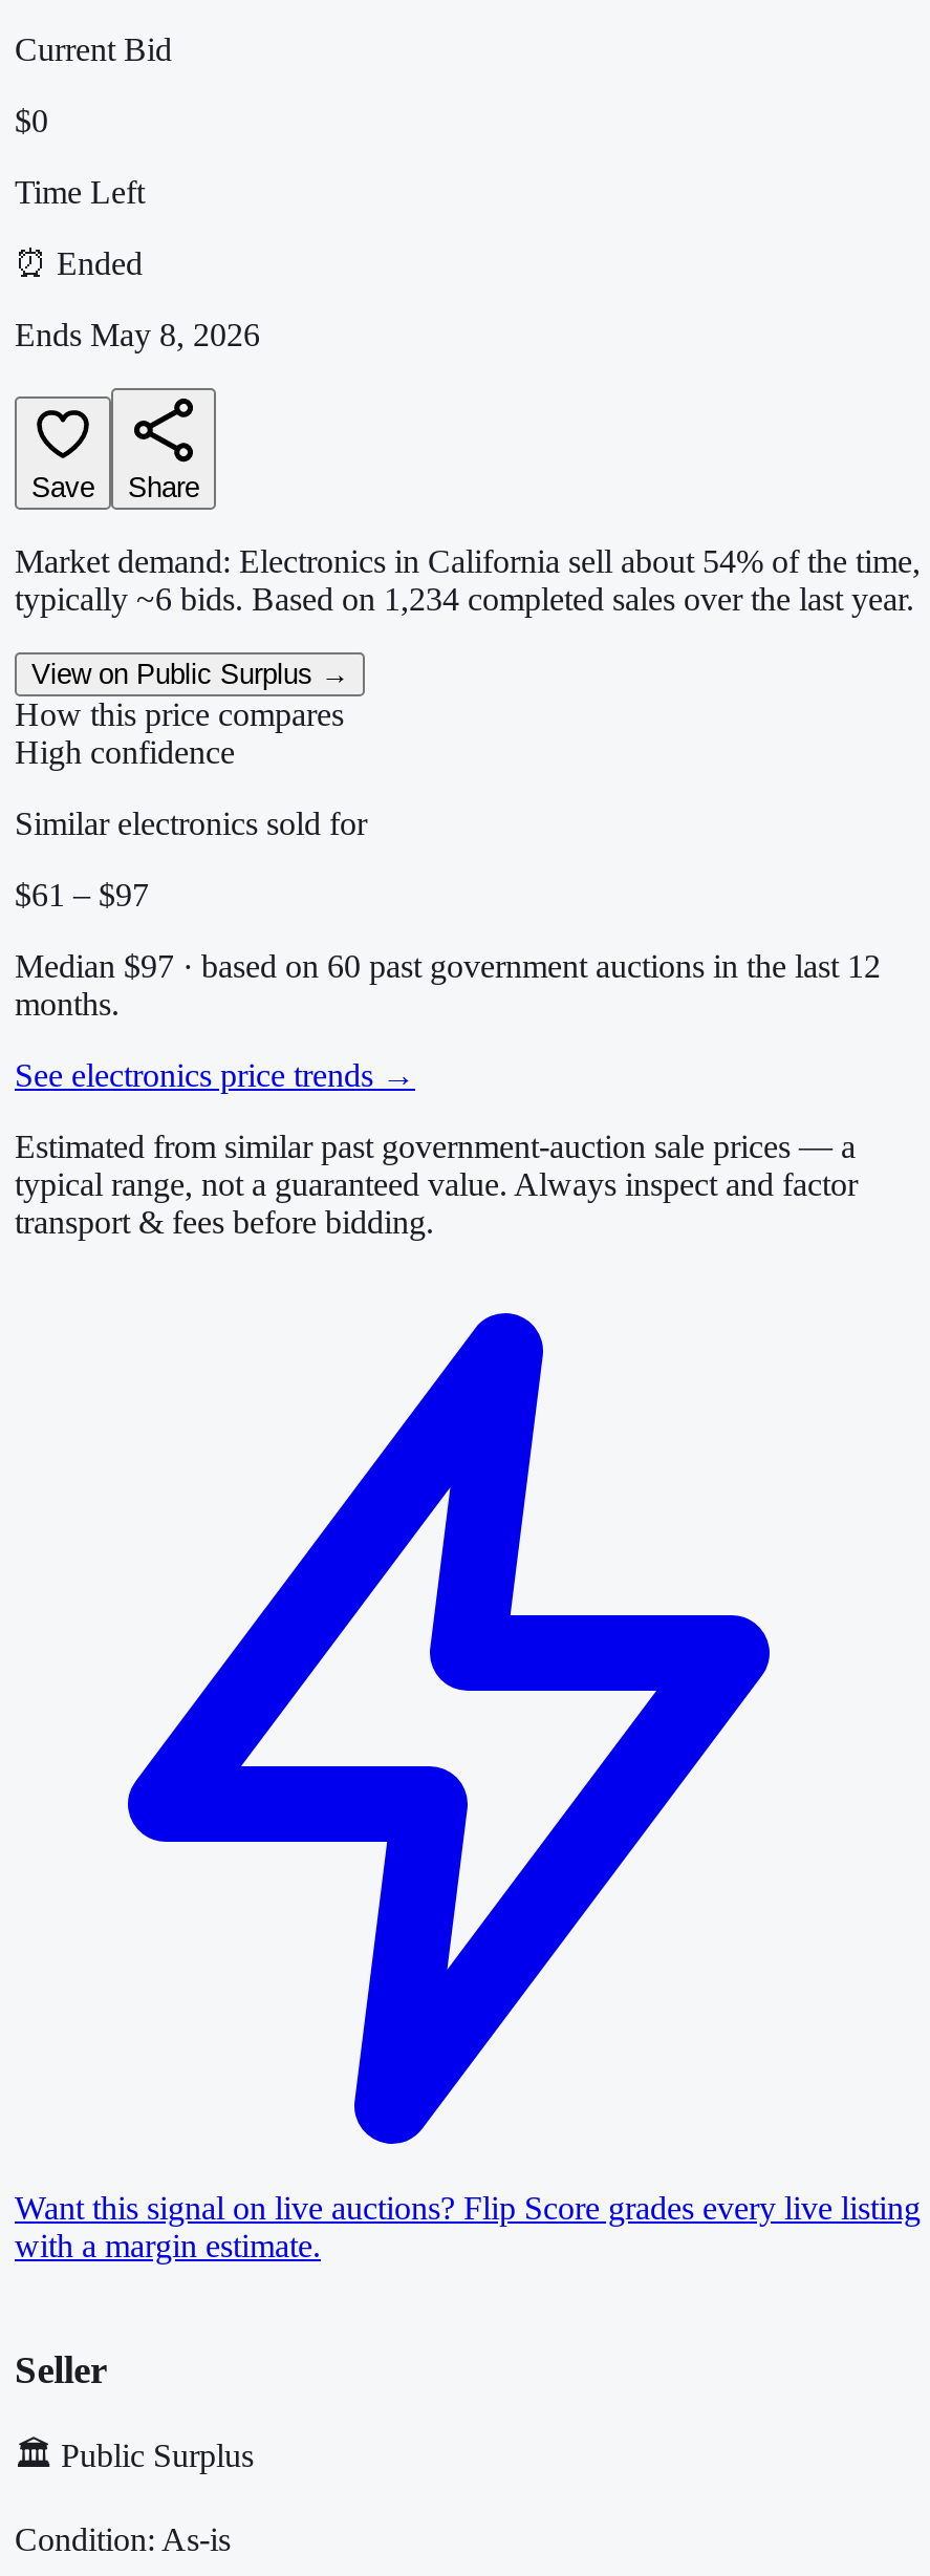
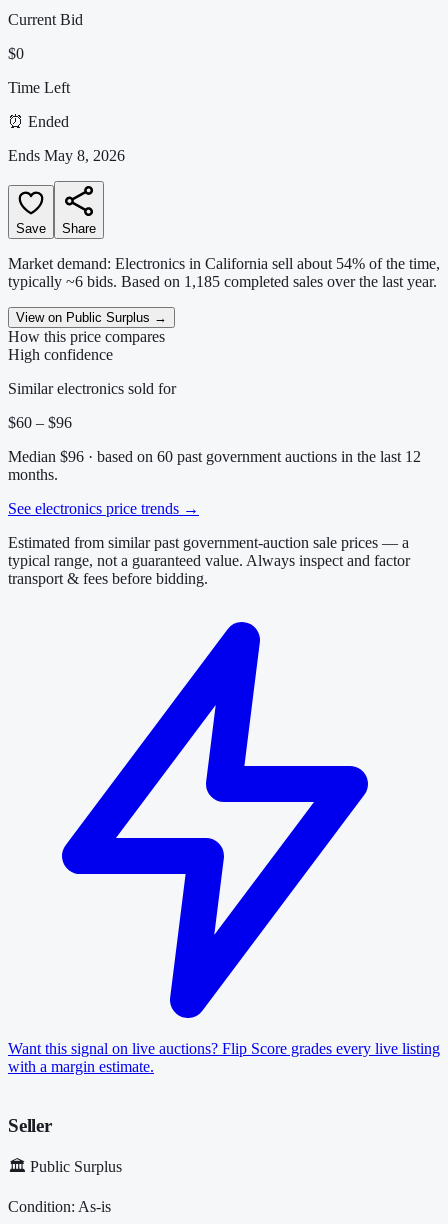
[15,581,914,617] typically ~6 bids. Based on 1,234 completed sales over the last year. -> [8,273,437,290] typically ~6 bids. Based on 1,185 completed sales over the last year.
[15,877,149,912] $61 – $97 -> [8,414,72,431] $60 – $96
[15,948,881,984] Median $97 · based on 60 past government auctions in the last 12 -> [8,448,421,465] Median $96 · based on 60 past government auctions in the last 12

